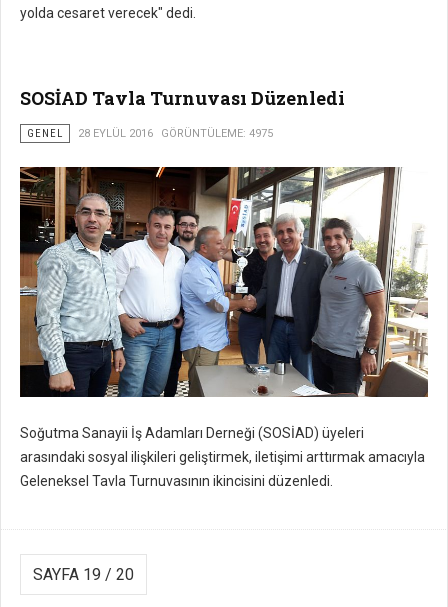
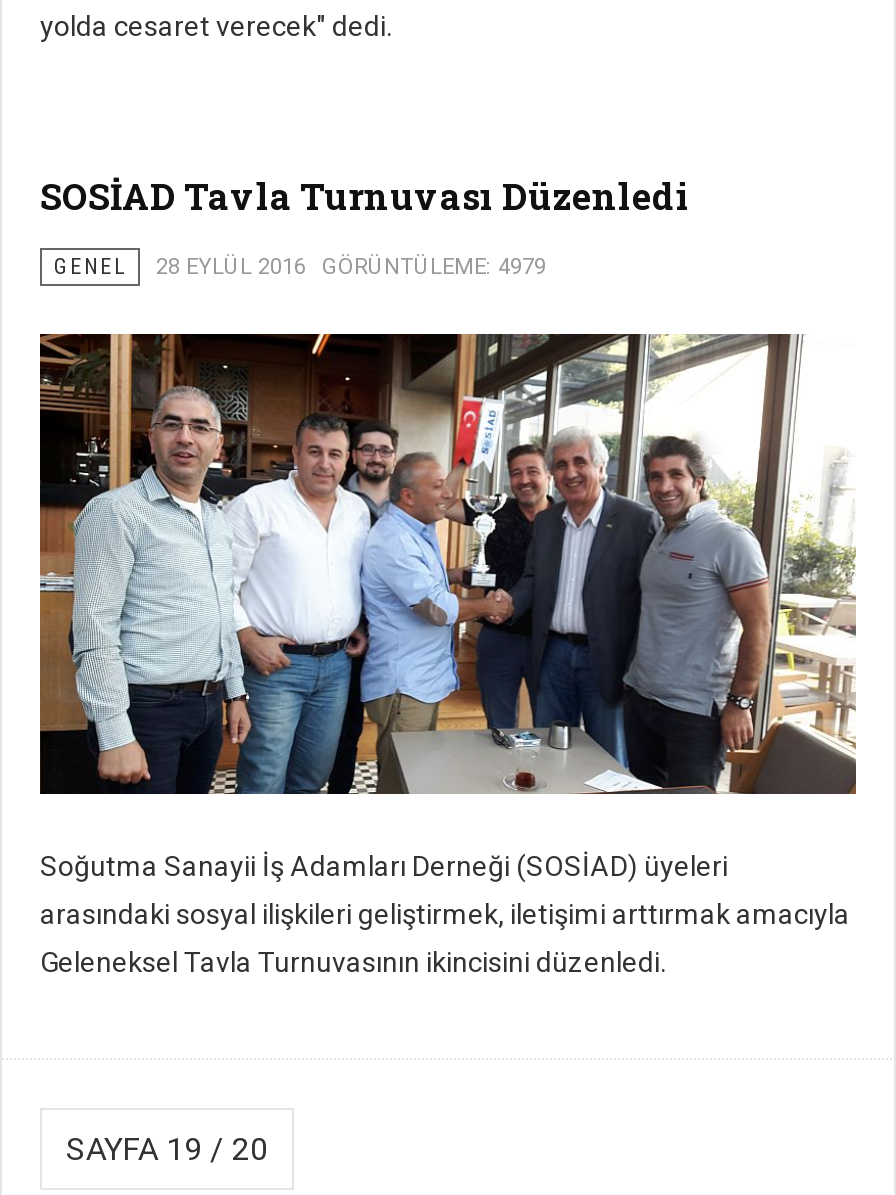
[27,127,273,140] GENEL 28 EYLÜL 2016 GÖRÜNTÜLEME: 4975 -> [54,255,546,281] GENEL 28 EYLÜL 2016 GÖRÜNTÜLEME: 4979

